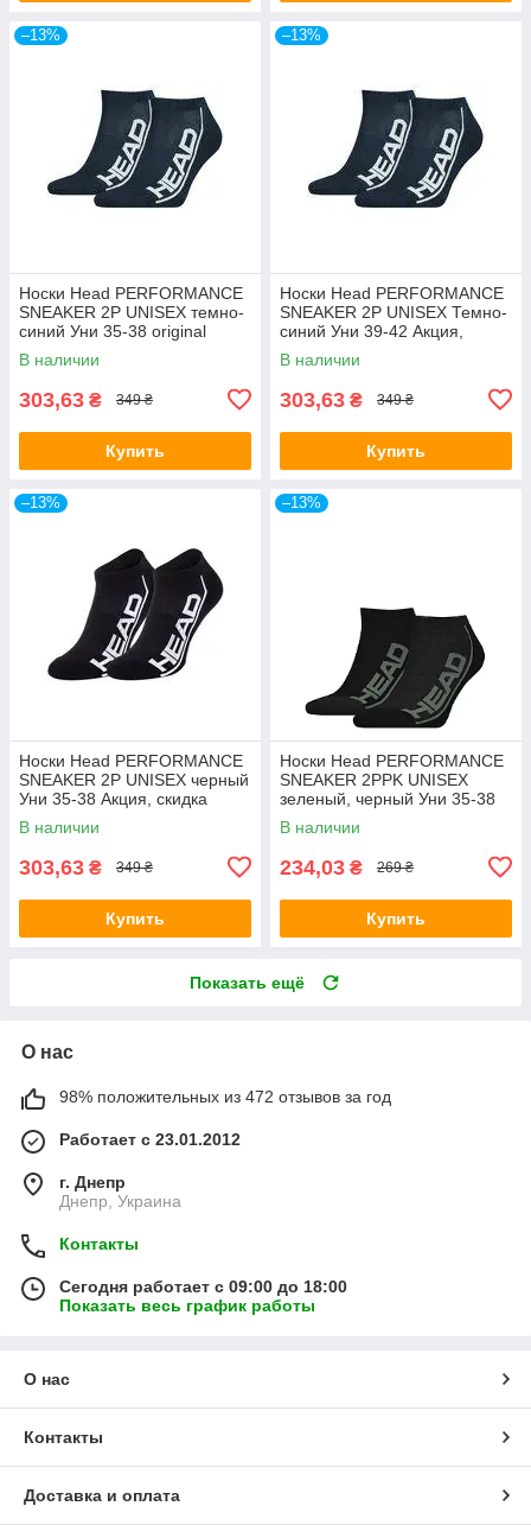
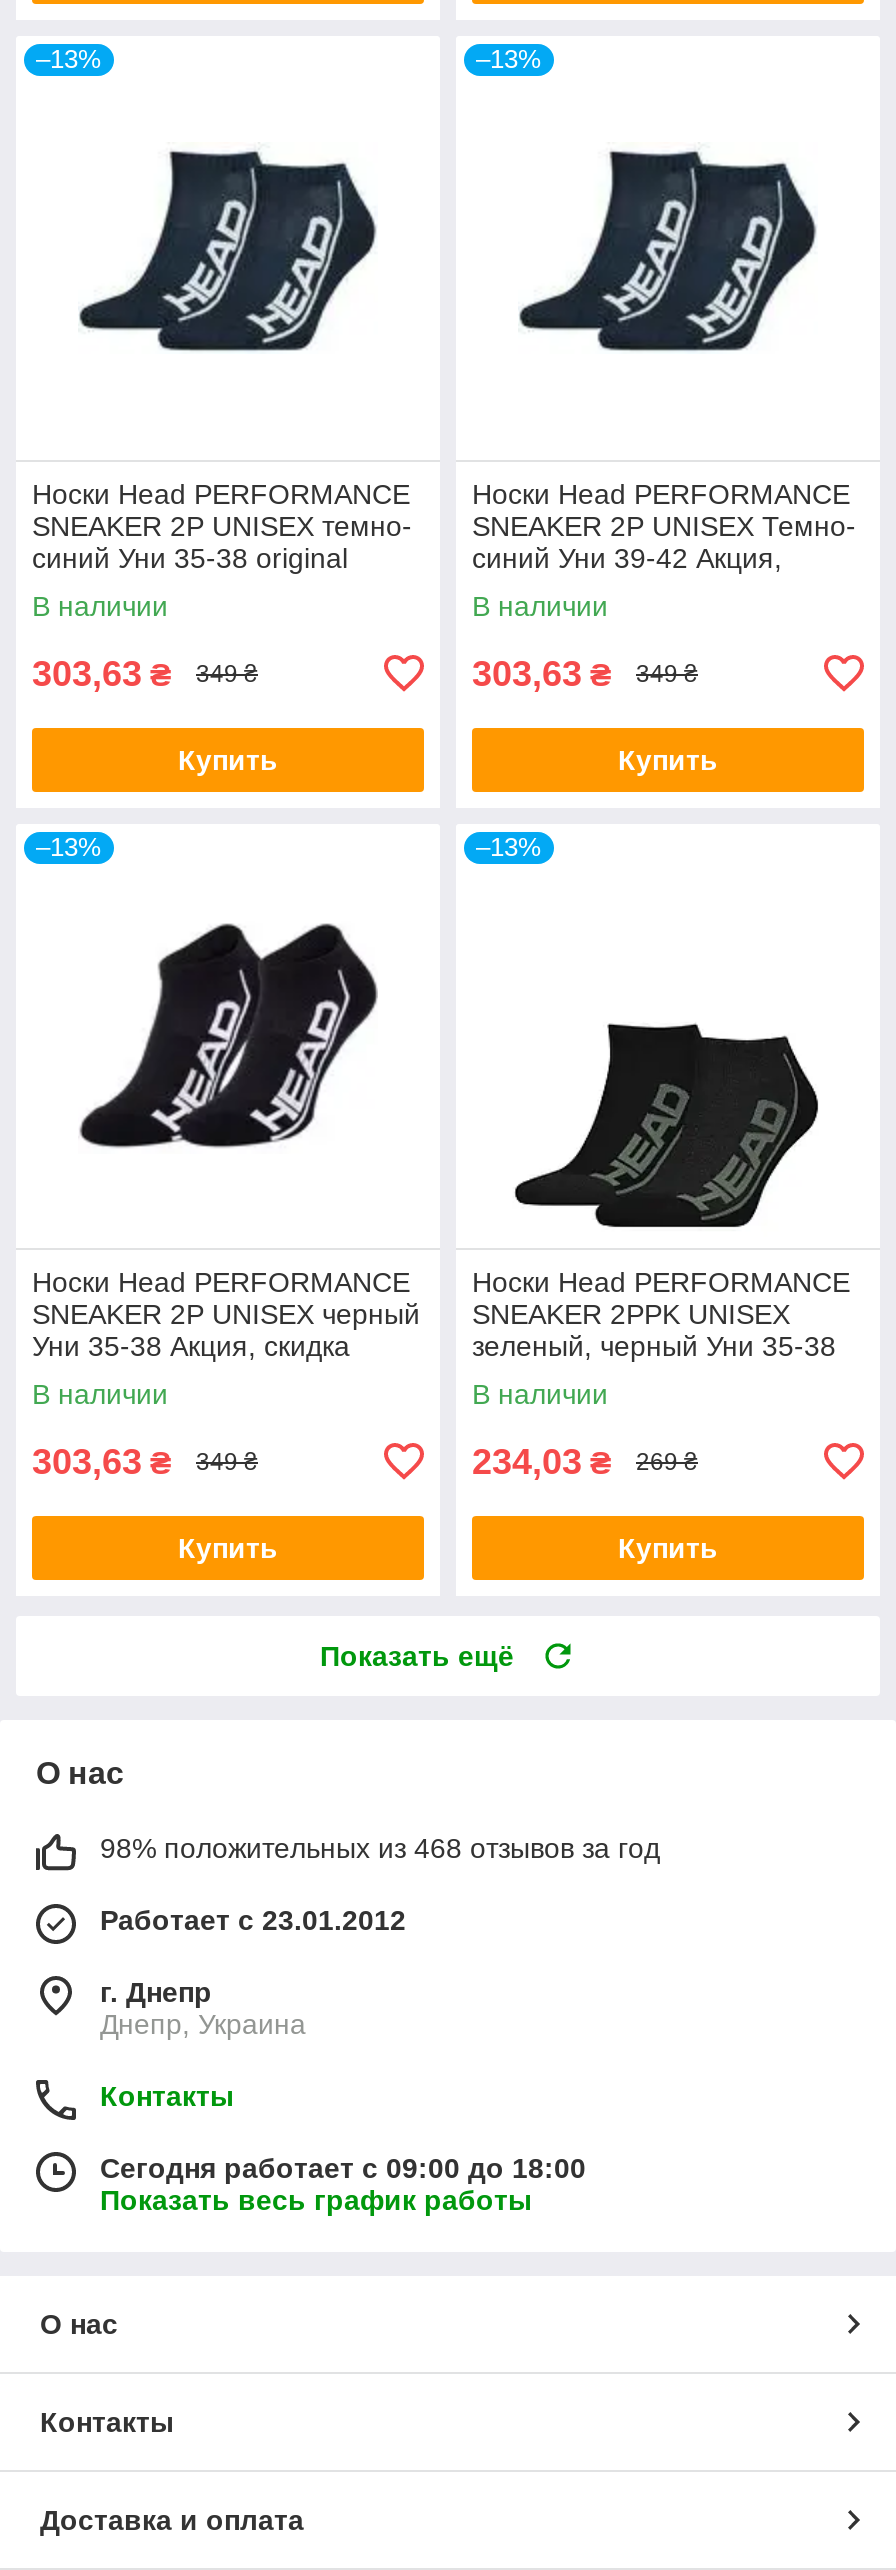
[59,1087,391,1106] 98% положительных из 472 отзывов за год -> [100,1832,660,1864] 98% положительных из 468 отзывов за год

